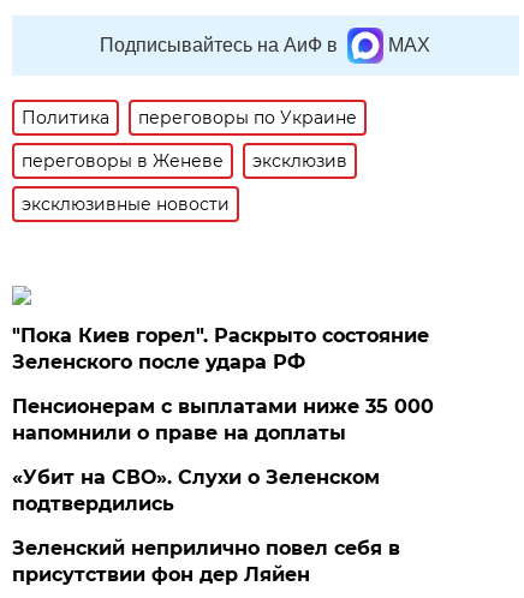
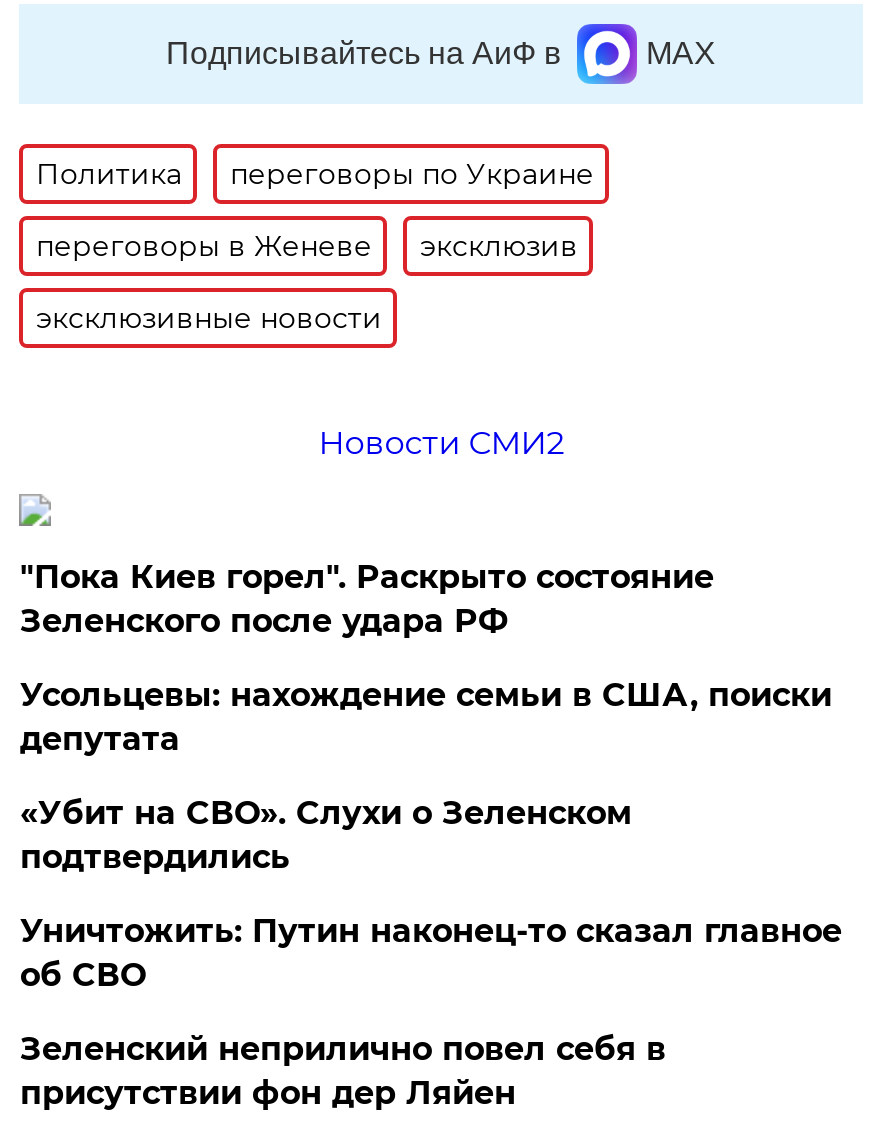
none -> [318,424,564,462] Новости СМИ2
[12,395,434,444] Пенсионерам с выплатами ниже 35 000 | напомнили о праве на доплаты -> [20,676,832,758] Усольцевы: нахождение семьи в США, поиски | депутата
none -> [20,912,842,994] Уничтожить: Путин наконец-то сказал главное | об СВО

